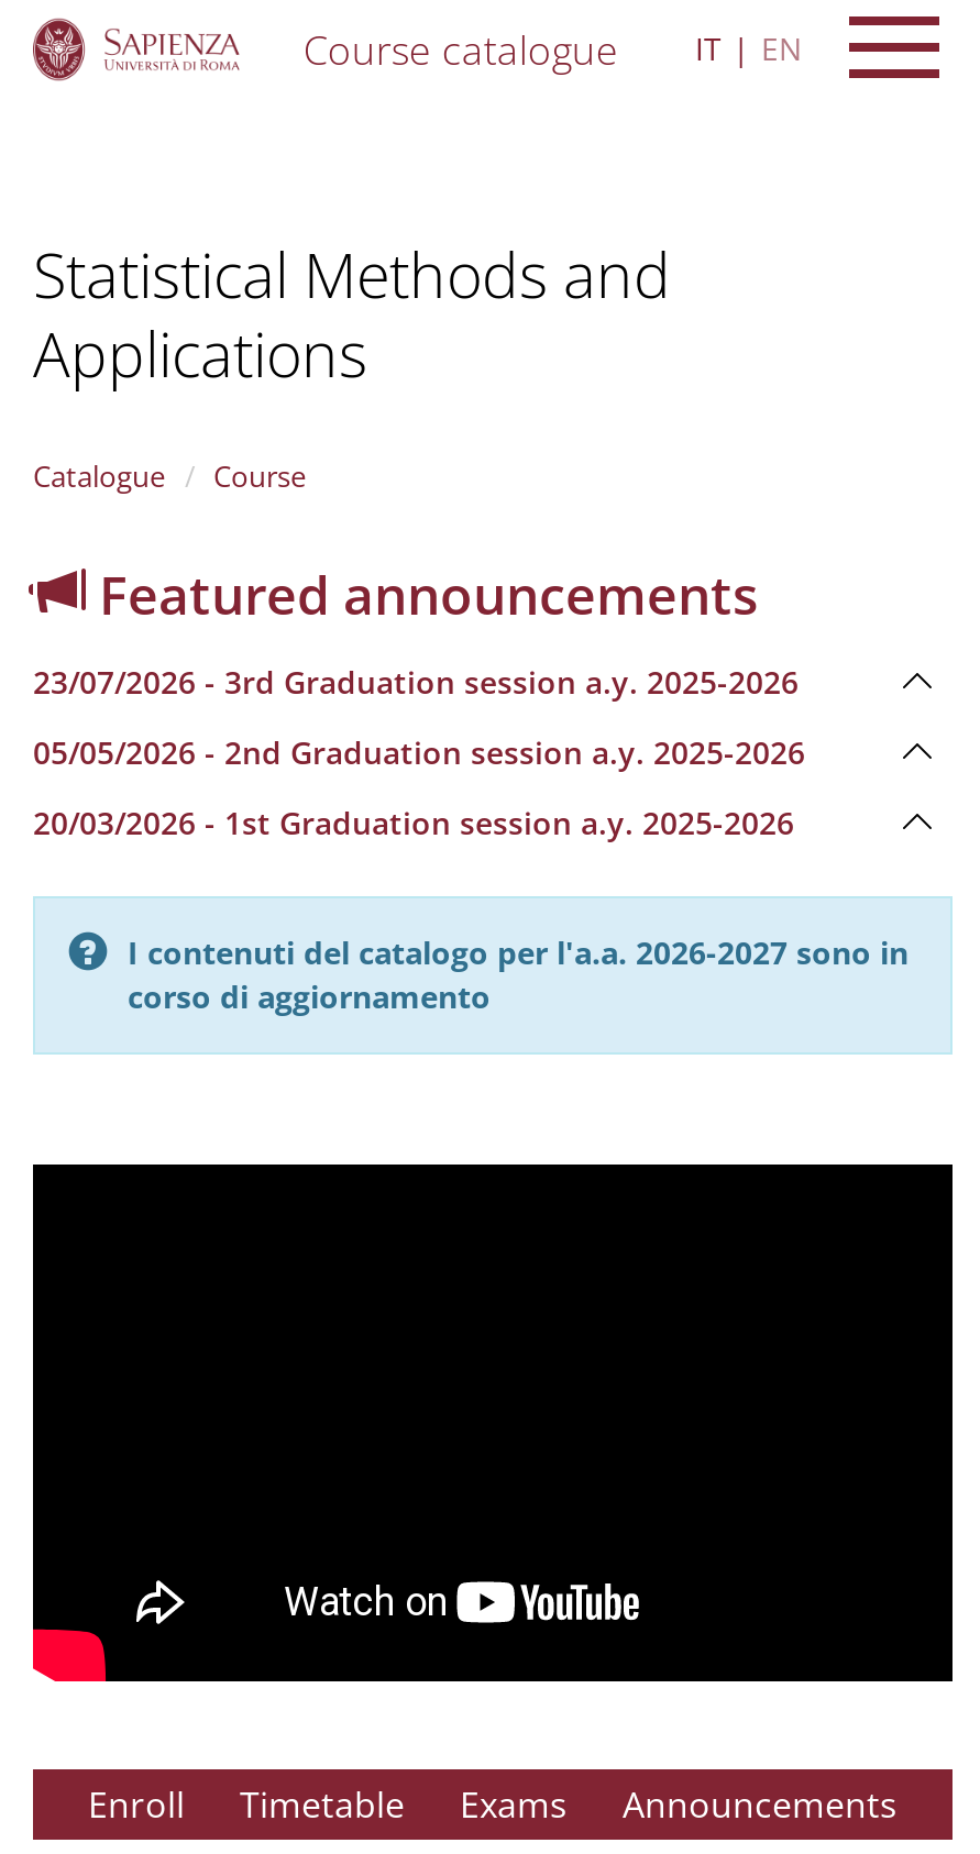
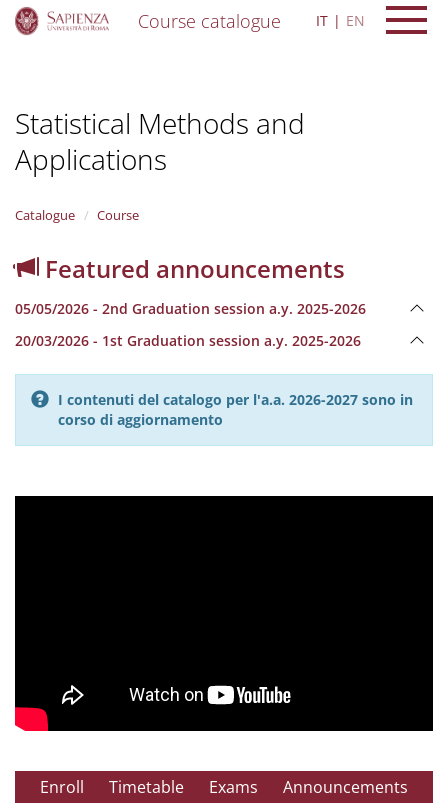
[33,661,799,703] 23/07/2026 - 3rd Graduation session a.y. 2025-2026 -> none

